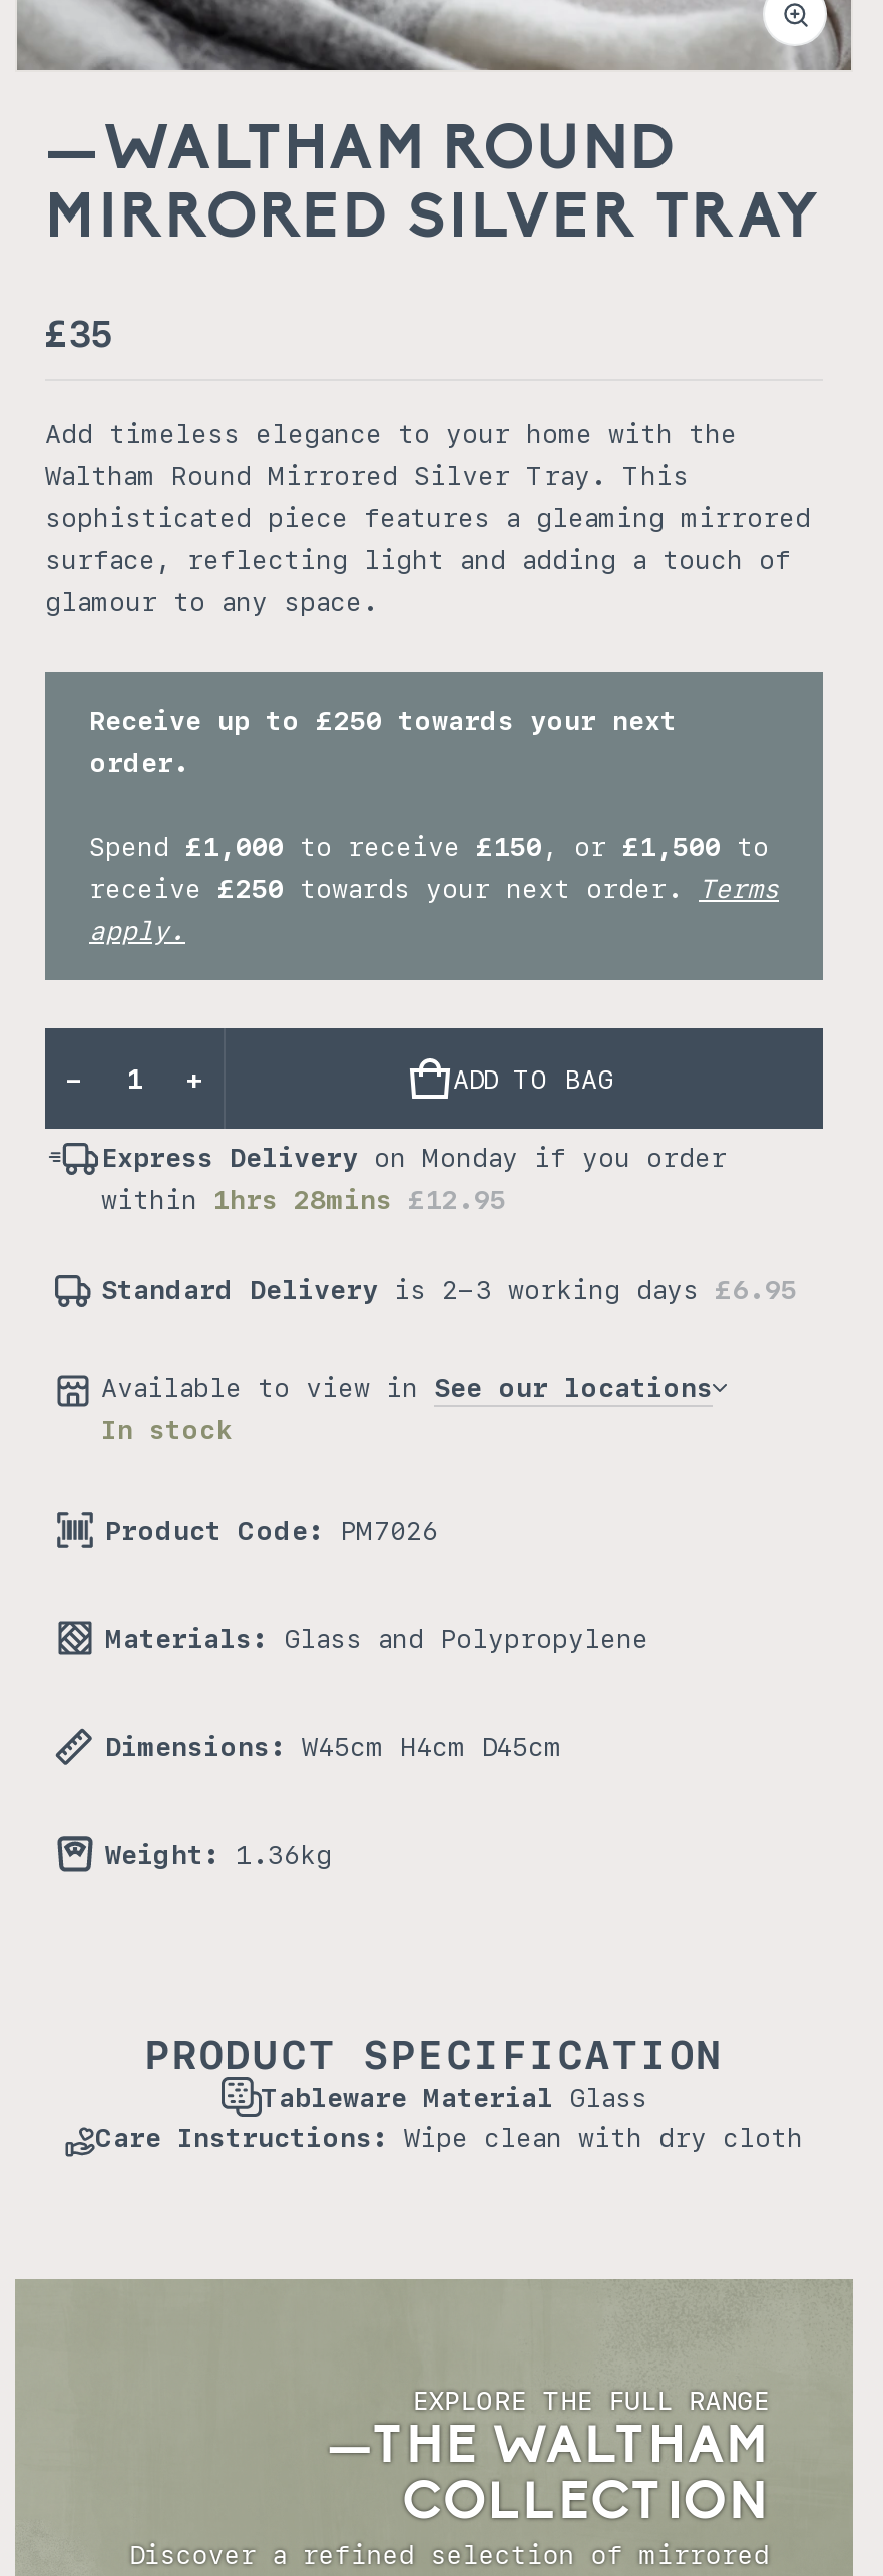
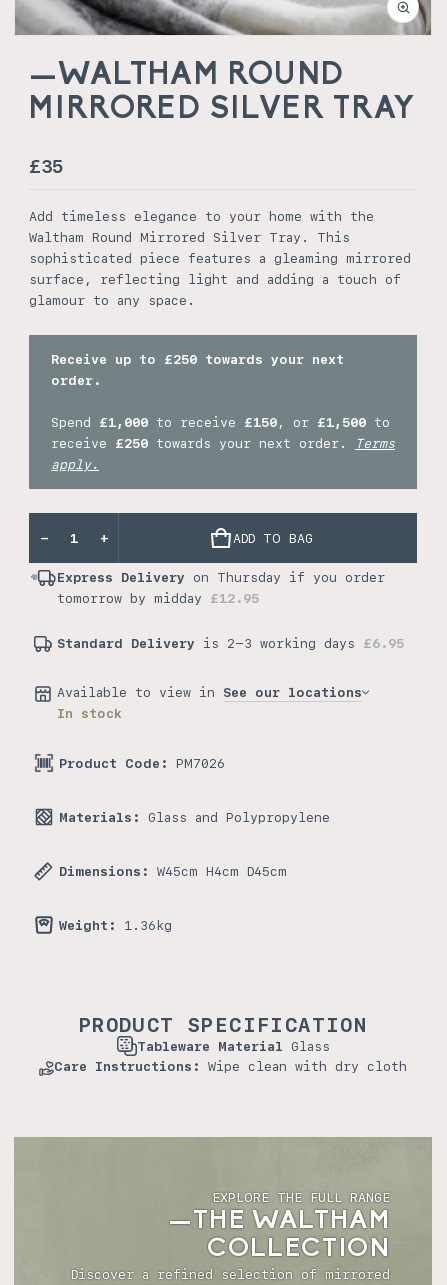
[101,1143,727,1215] Express Delivery on Monday if you order | within 1hrs 28mins £12.95 -> [57,570,385,606] Express Delivery on Thursday if you order | tomorrow by midday £12.95

